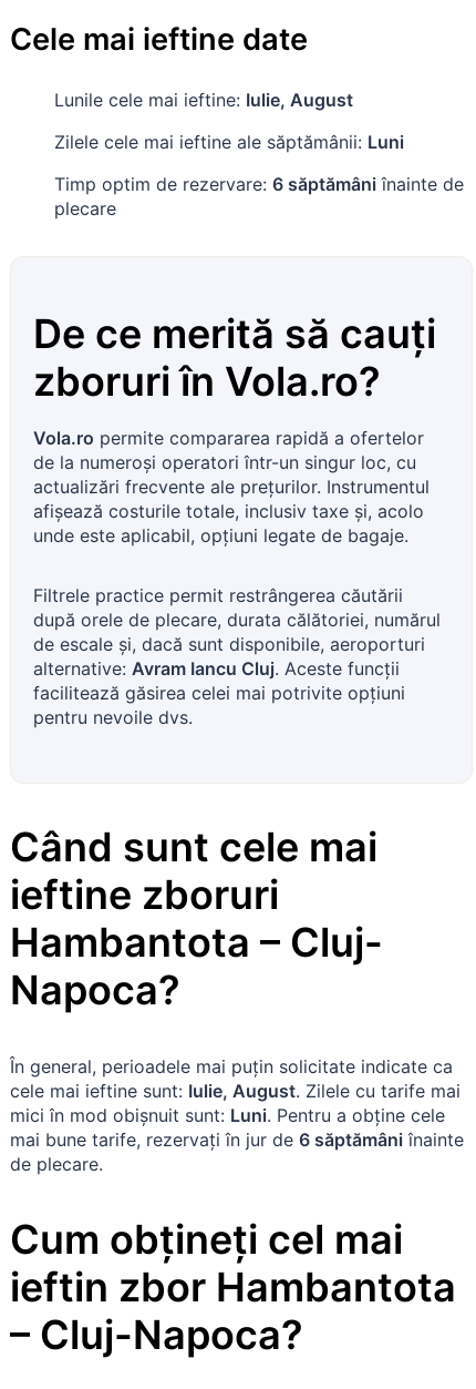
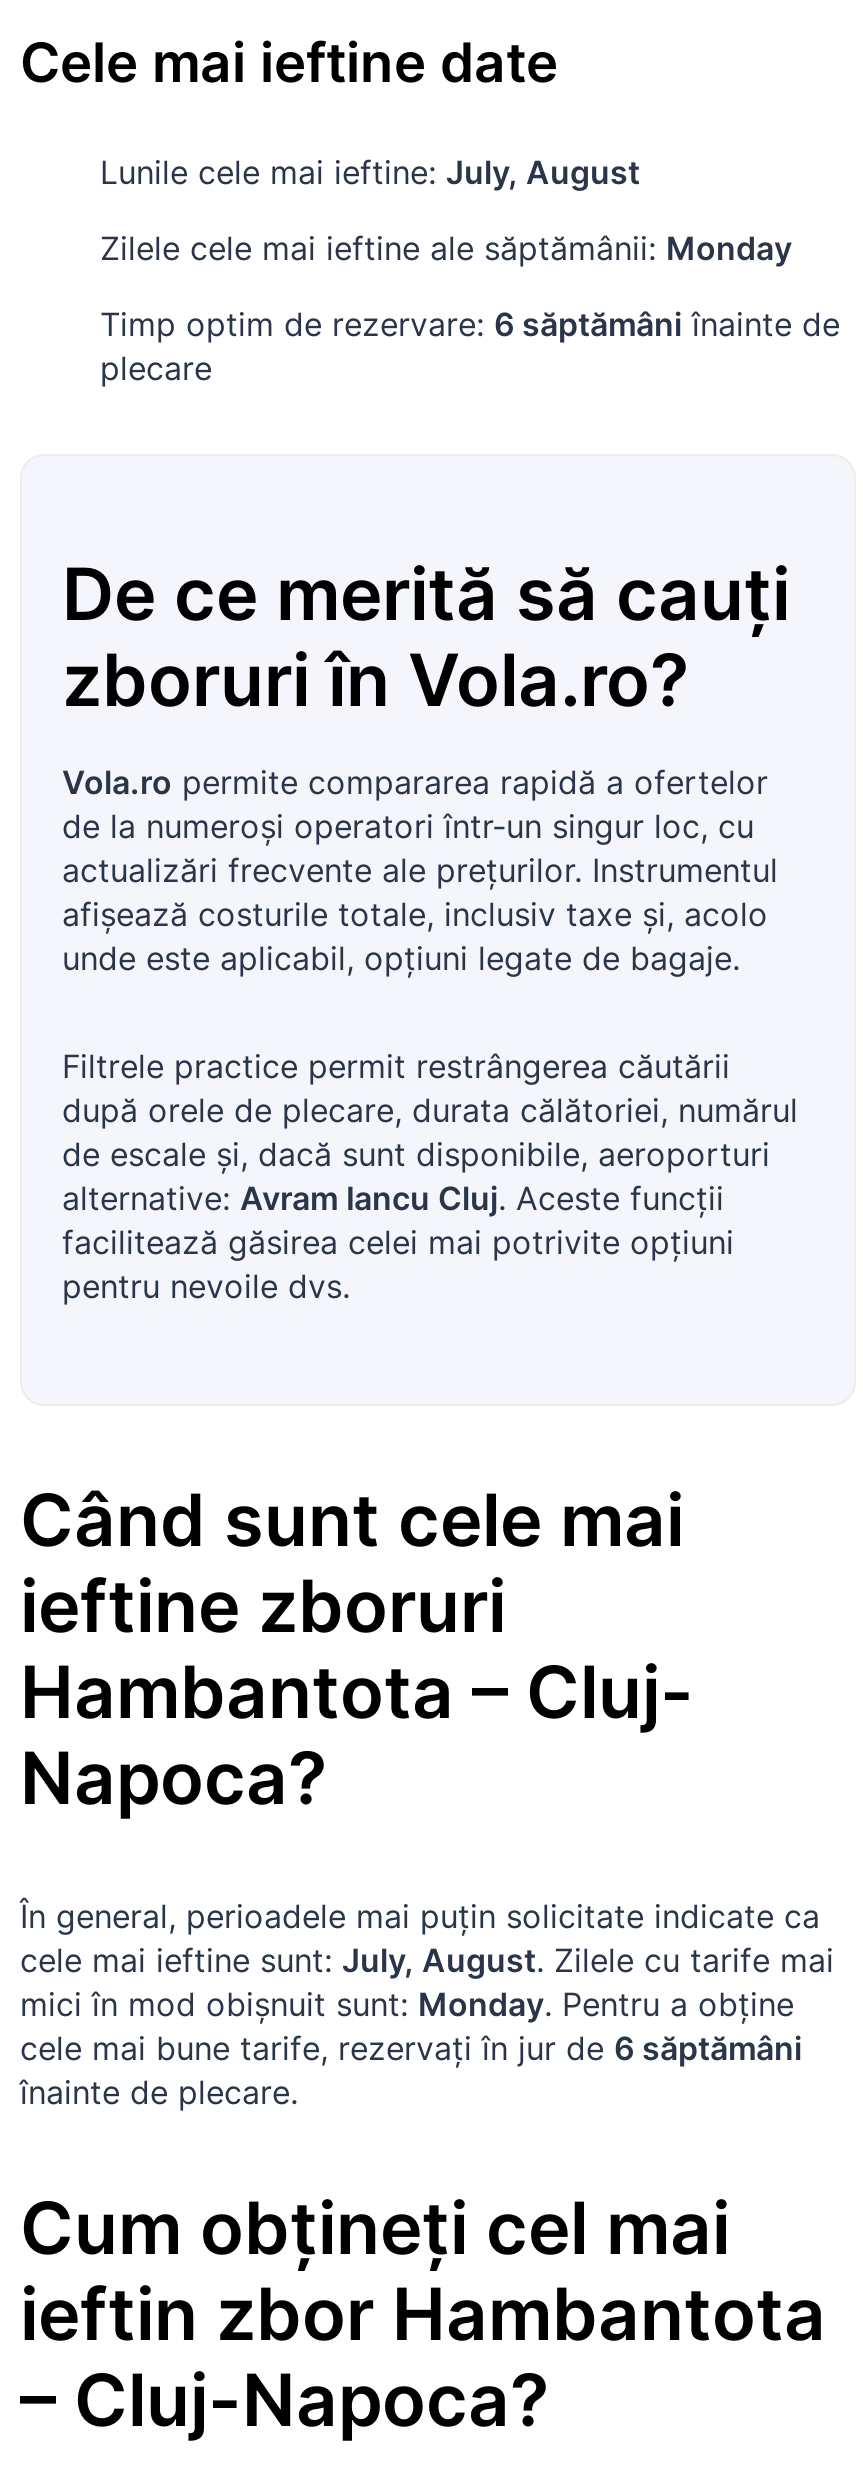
[54,88,353,111] Lunile cele mai ieftine: Iulie, August -> [100,151,640,191] Lunile cele mai ieftine: July, August
[54,130,404,153] Zilele cele mai ieftine ale săptămânii: Luni -> [100,227,792,267] Zilele cele mai ieftine ale săptămânii: Monday
[10,1080,464,1175] cele mai ieftine sunt: Iulie, August. Zilele cu tarife mai | mici în mod obișnuit sunt: Luni. Pentru a obține cele | mai bune tarife, rezervați în jur de 6 săptămâni înainte | de plecare. -> [20,1940,834,2112] cele mai ieftine sunt: July, August. Zilele cu tarife mai | mici în mod obișnuit sunt: Monday. Pentru a obține | cele mai bune tarife, rezervați în jur de 6 săptămâni | înainte de plecare.

